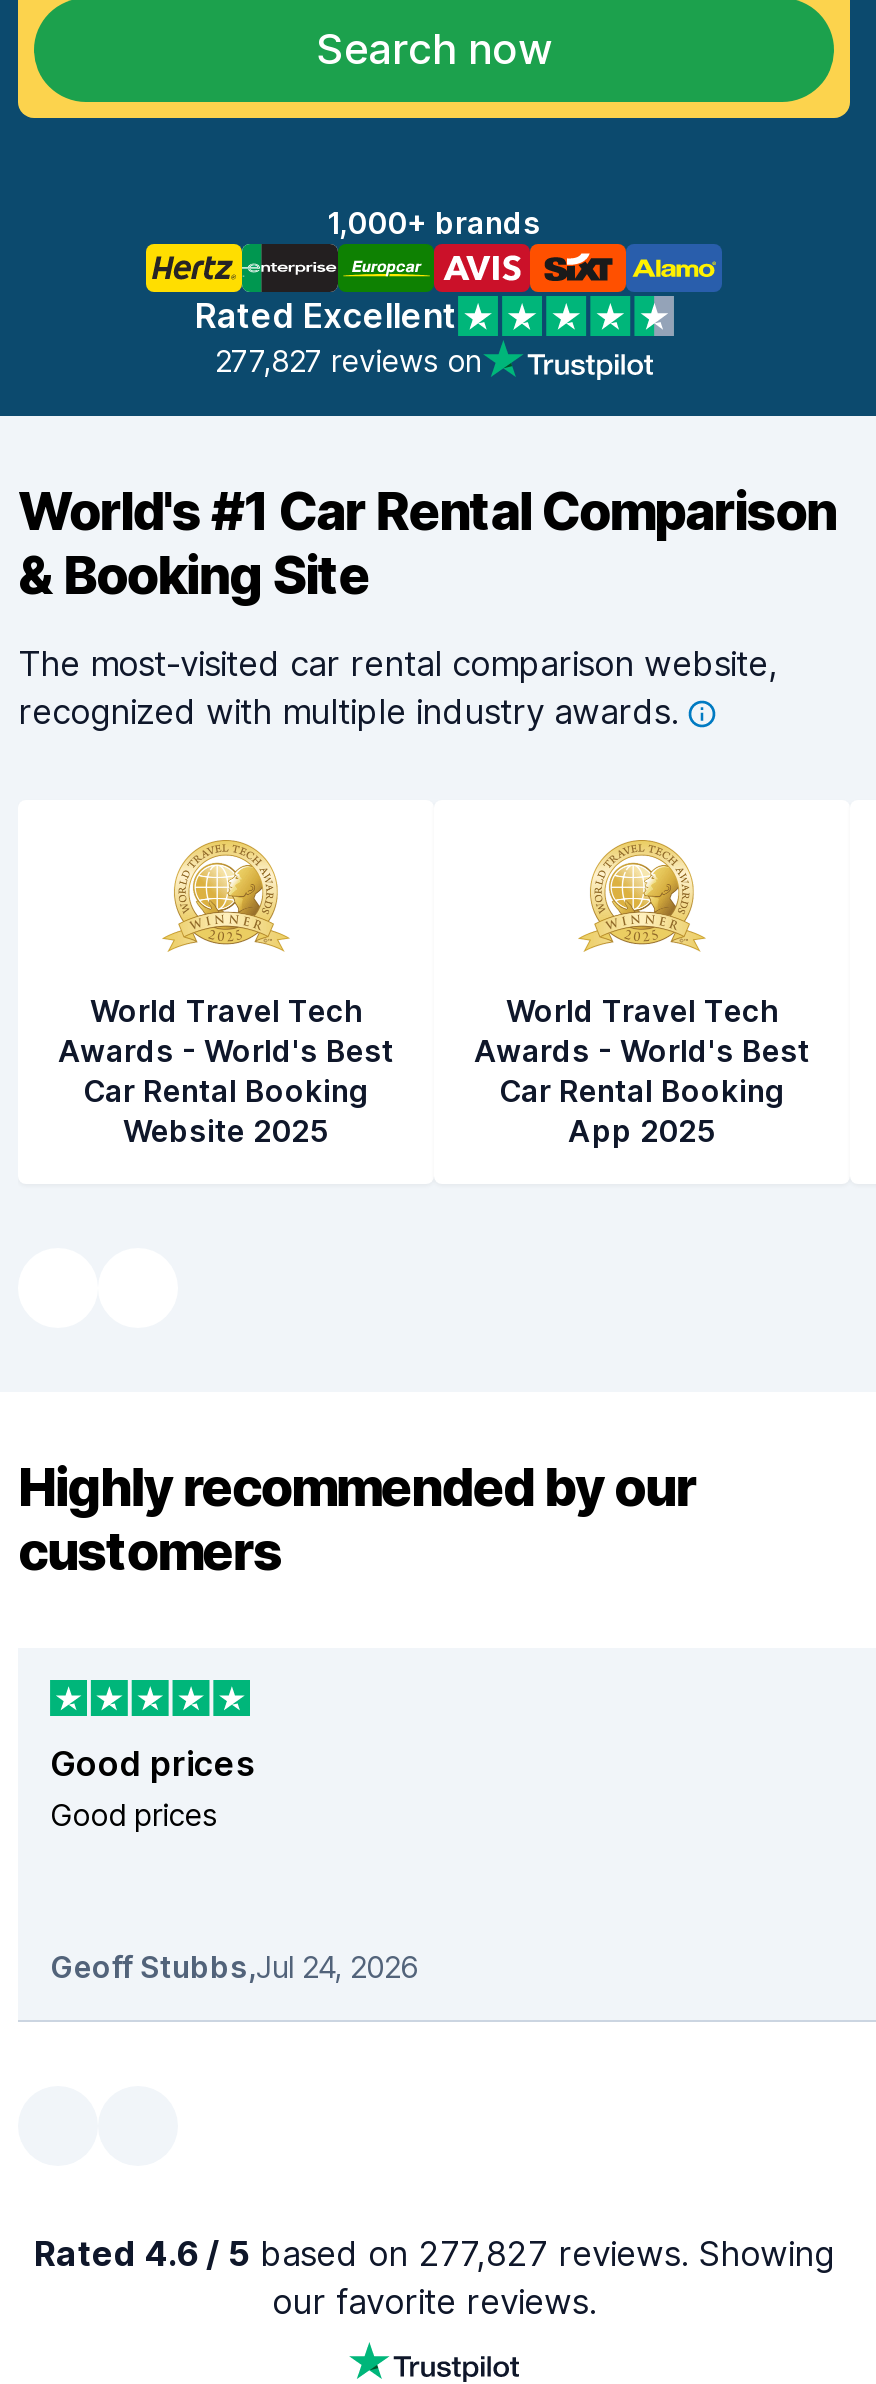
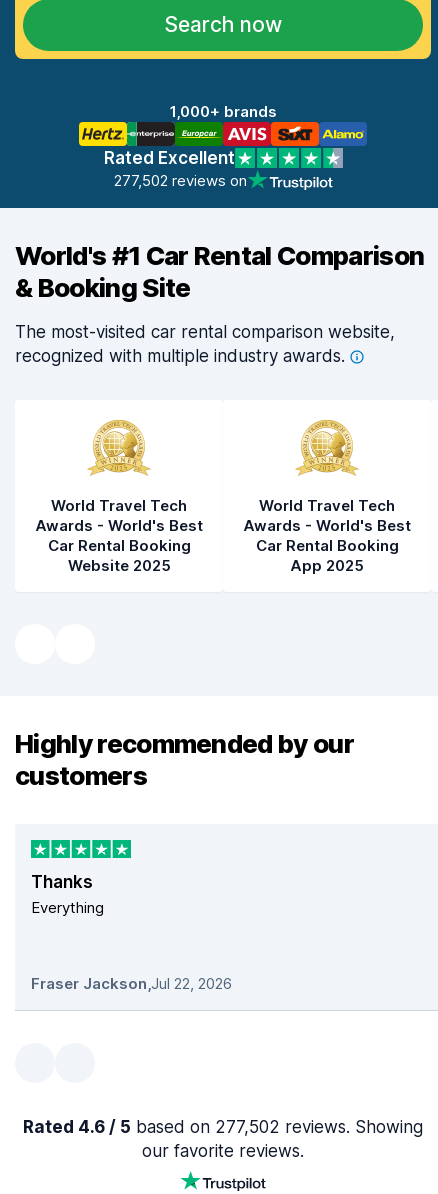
[215,342,481,380] 277,827 reviews on -> [113,171,246,190] 277,502 reviews on
[50,1745,256,1835] Good prices | Good prices -> [31,872,104,917] Thanks | Everything
[50,1949,418,1987] Geoff Stubbs,Jul 24, 2026 -> [31,974,232,993] Fraser Jackson,Jul 22, 2026
[34,2235,834,2275] Rated 4.6 / 5 based on 277,827 reviews. Showing -> [23,1117,423,1137] Rated 4.6 / 5 based on 277,502 reviews. Showing

